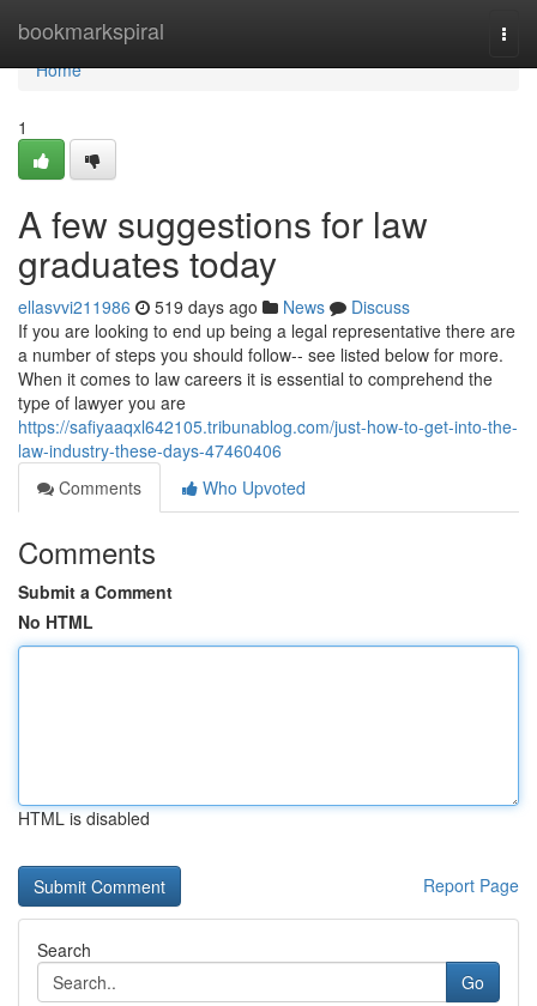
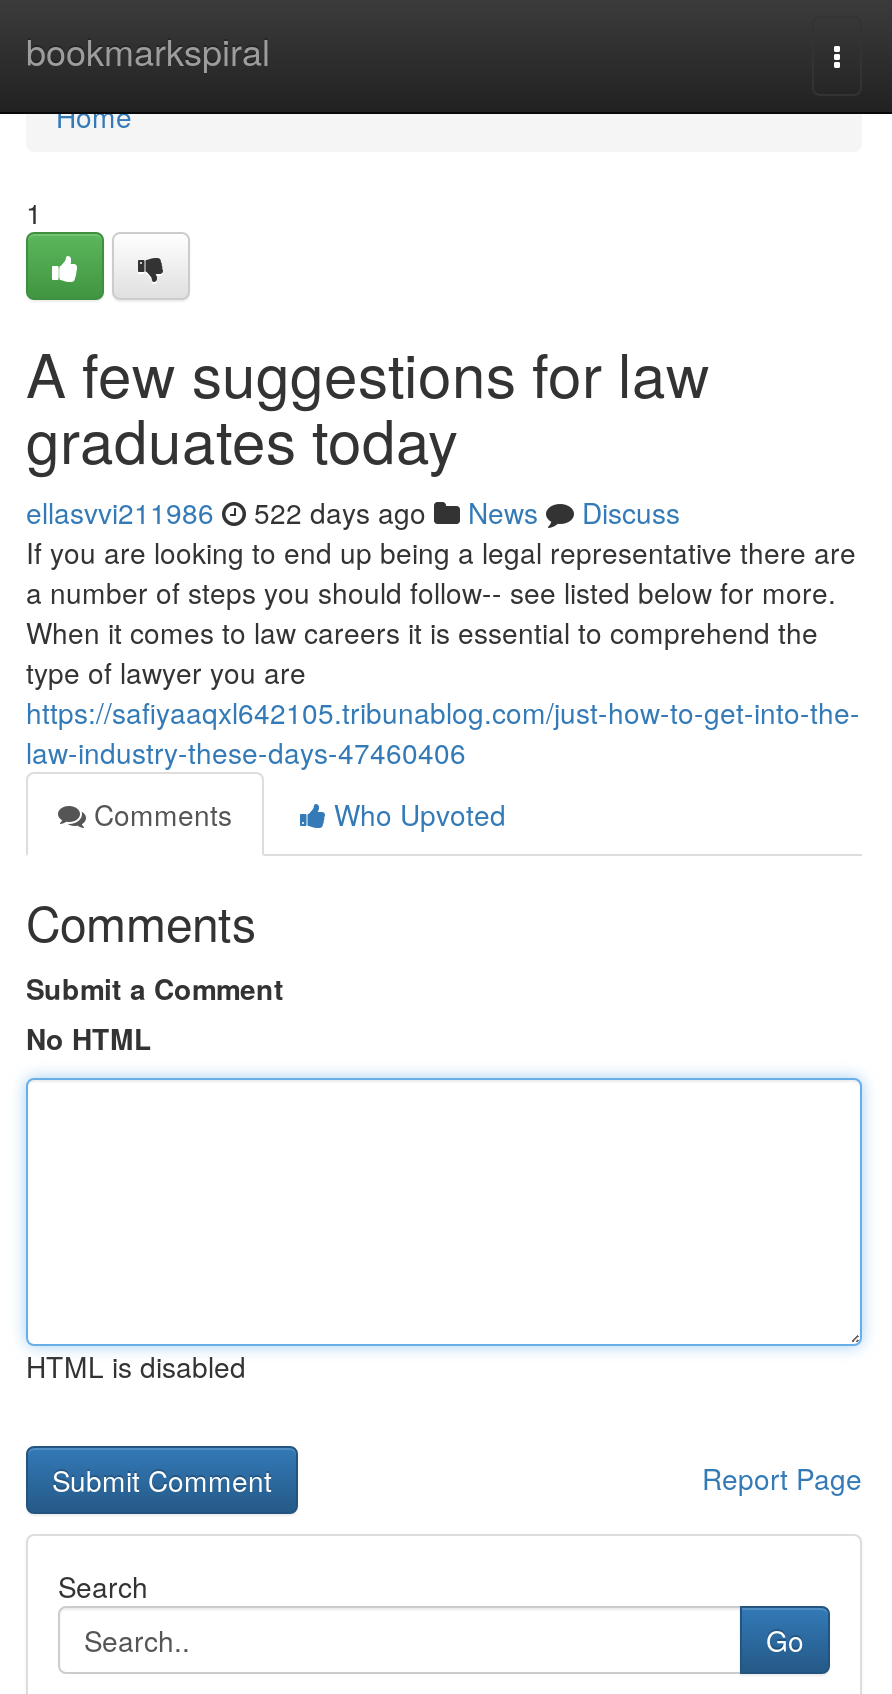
[18,295,410,319] ellasvvi211986 519 days ago News Discuss -> [26,492,680,532] ellasvvi211986 522 days ago News Discuss

